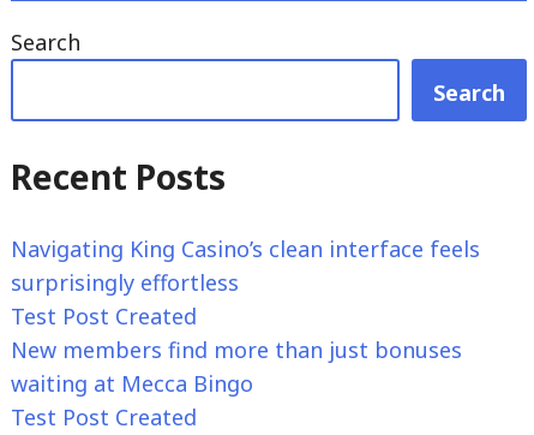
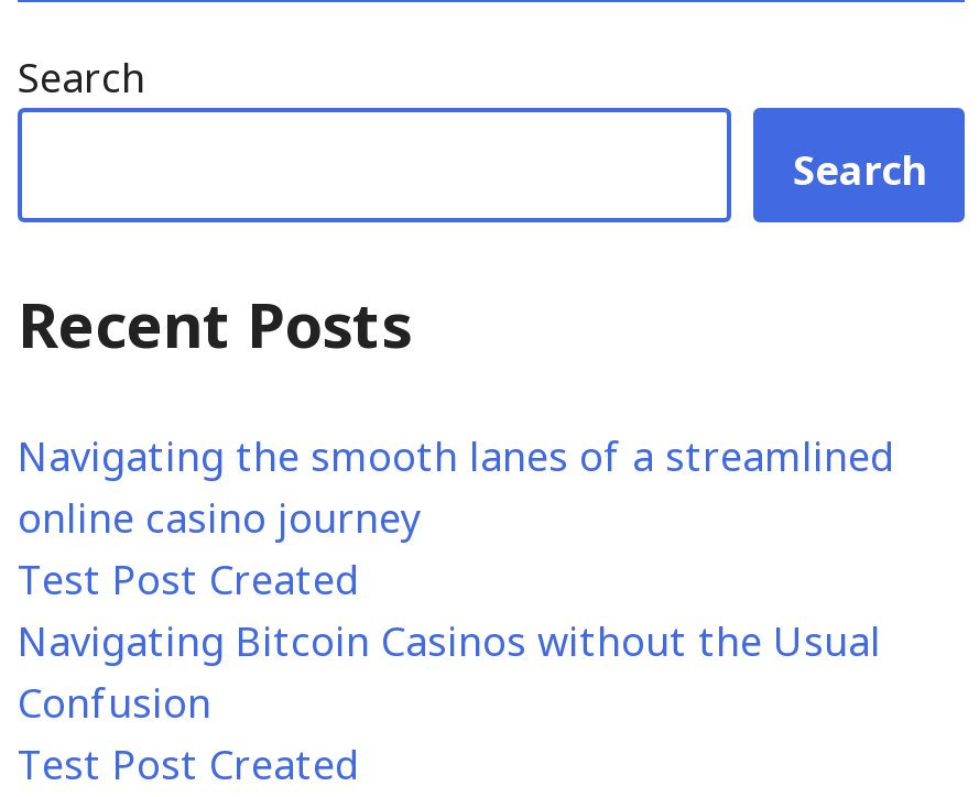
[11,234,480,297] Navigating King Casino’s clean interface feels | surprisingly effortless -> [18,429,894,544] Navigating the smooth lanes of a streamlined | online casino journey
[11,335,462,398] New members find more than just bonuses | waiting at Mecca Bingo -> [18,614,881,729] Navigating Bitcoin Casinos without the Usual | Confusion

